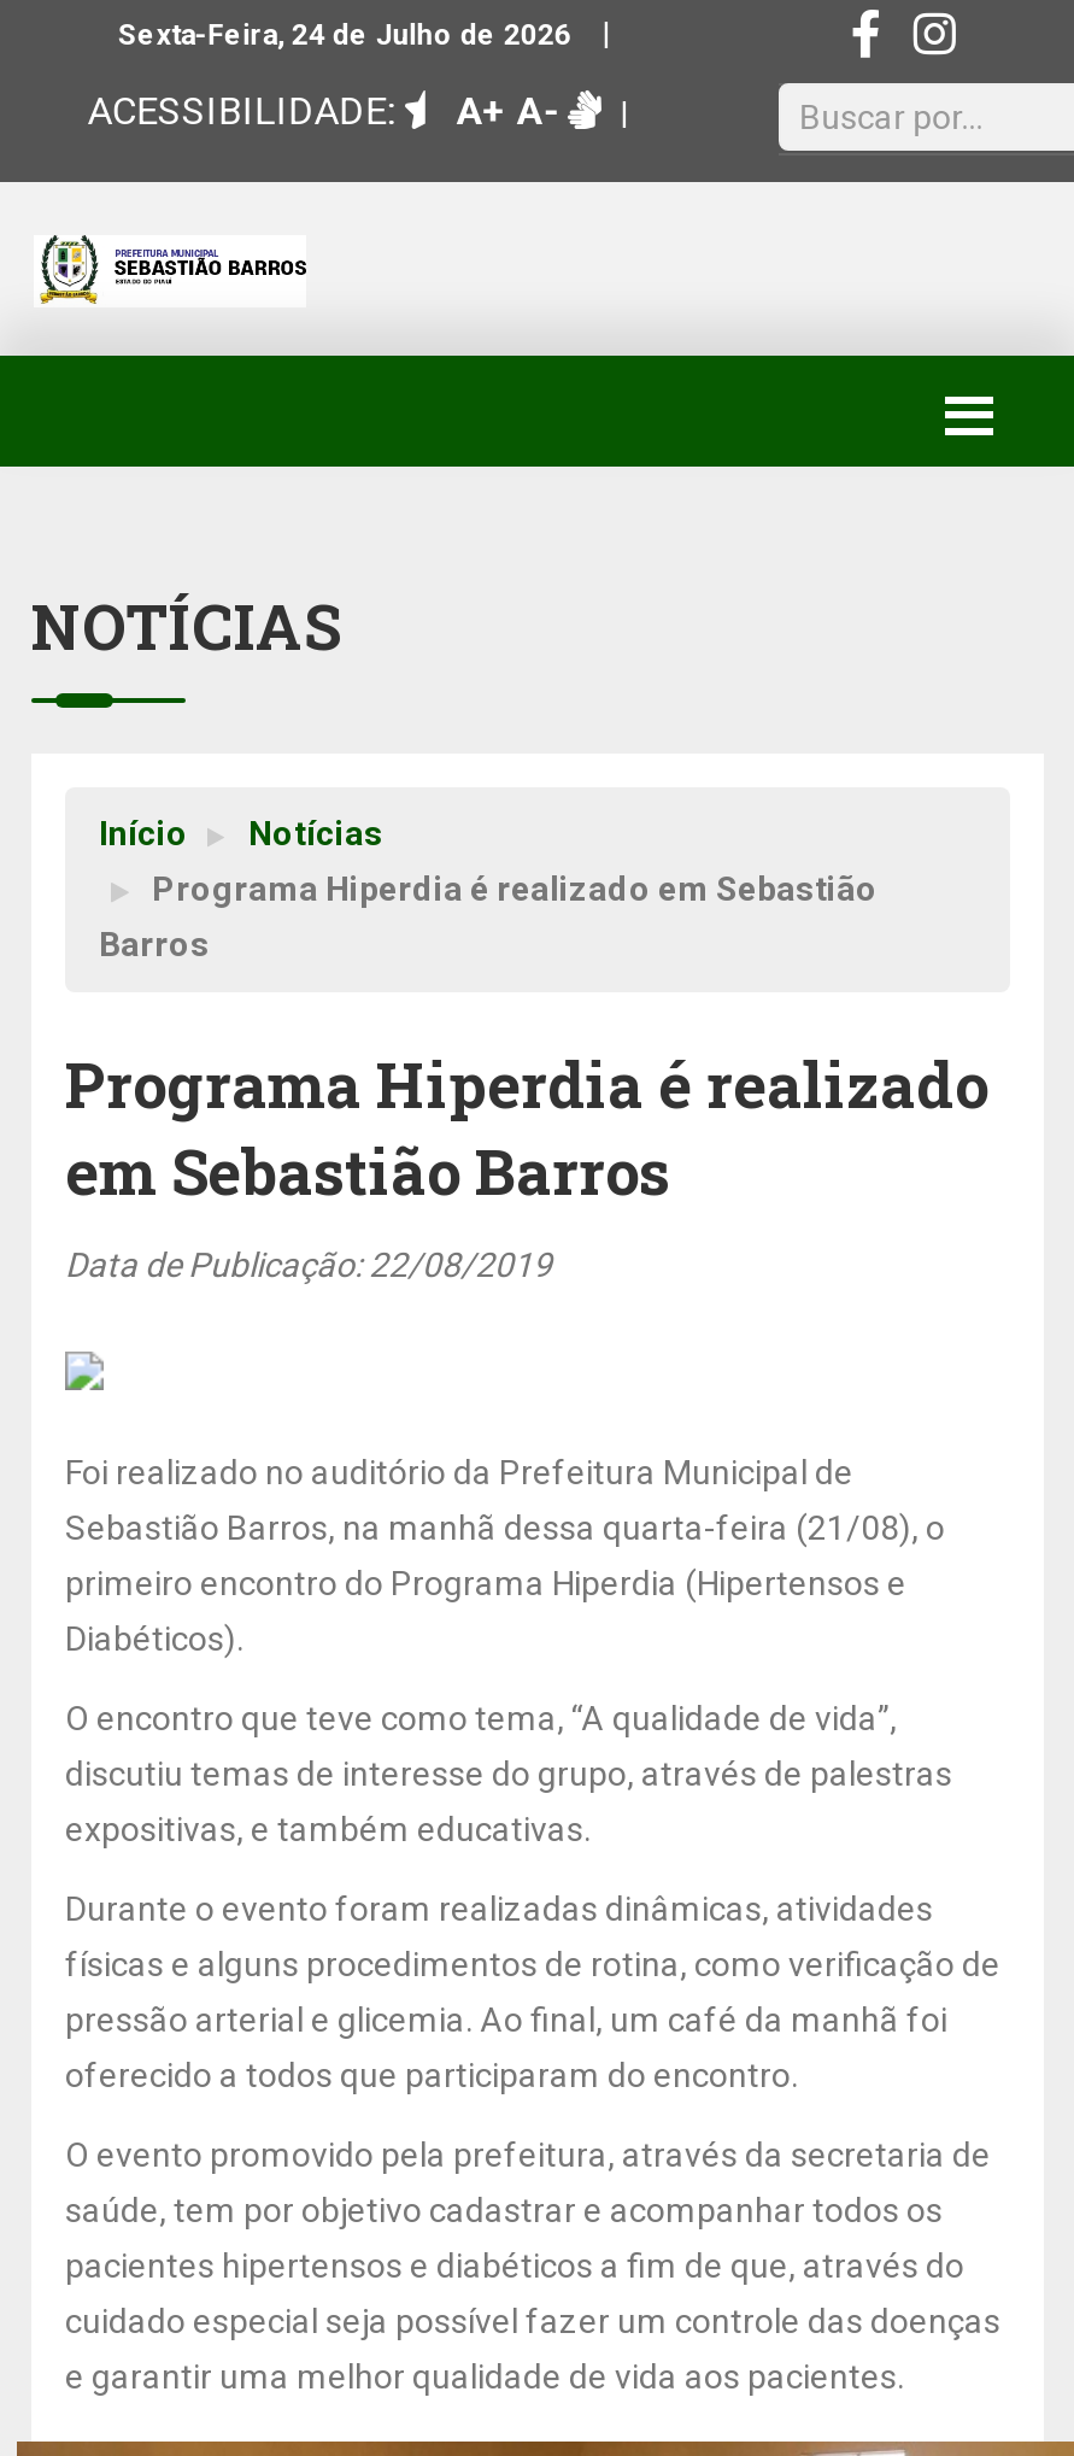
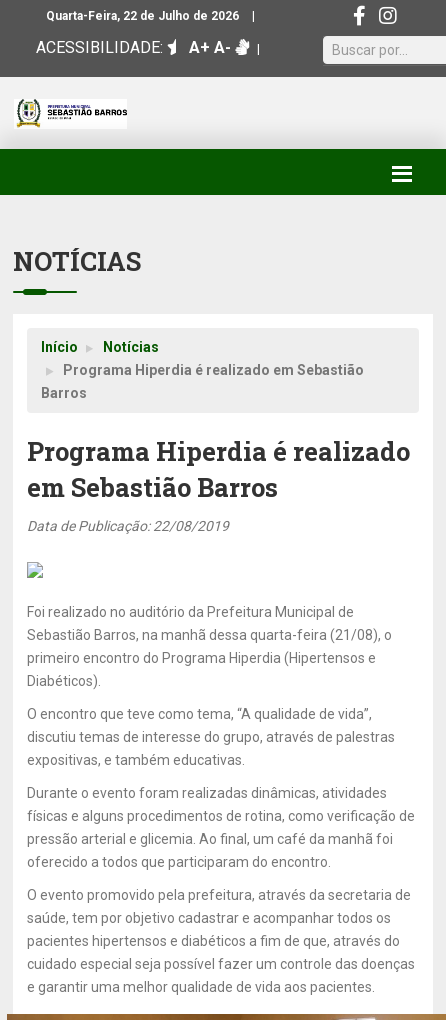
[118,18,571,52] Sexta-Feira, 24 de Julho de 2026 -> [46,9,239,23] Quarta-Feira, 22 de Julho de 2026

